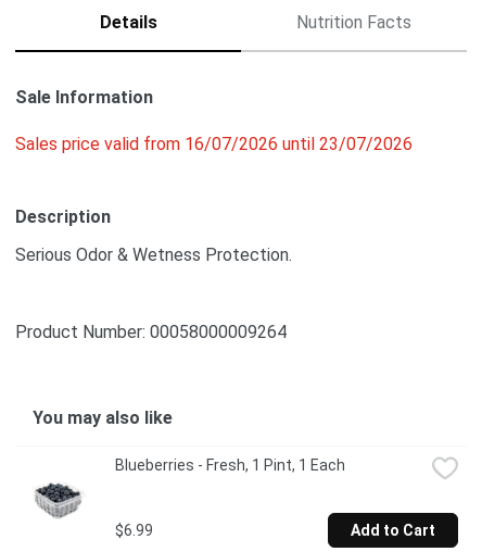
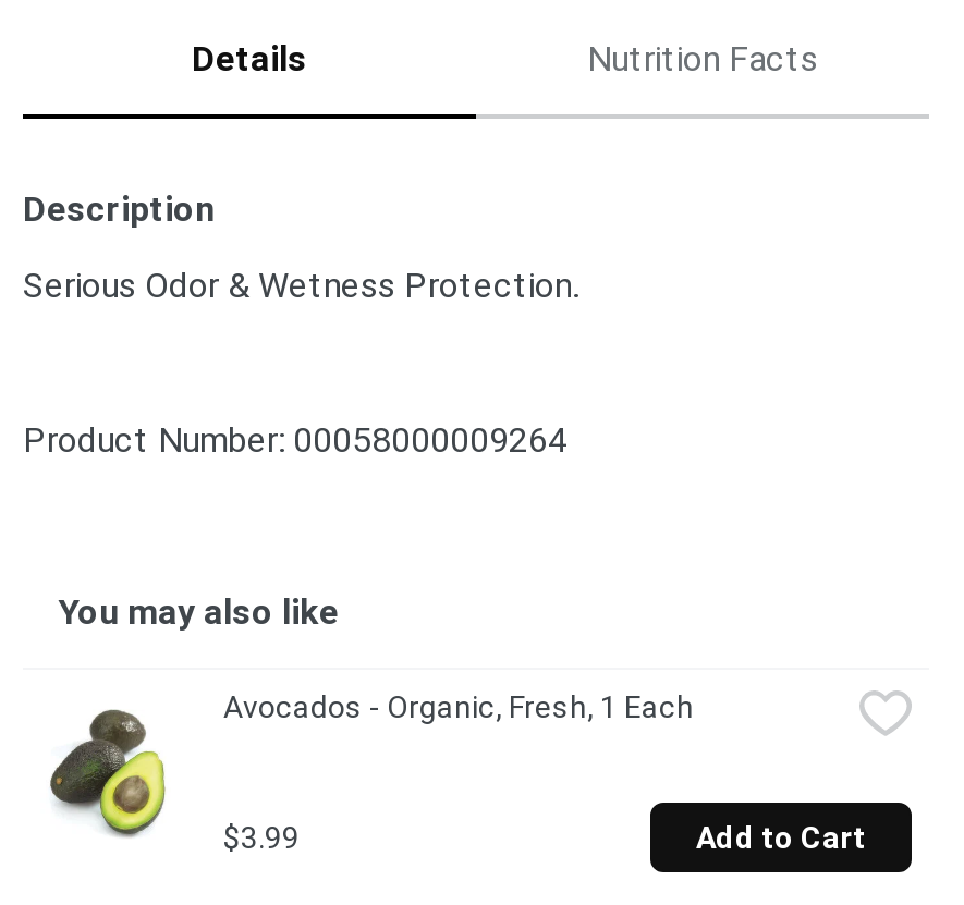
[15,87,413,155] Sale Information | Sales price valid from 16/07/2026 until 23/07/2026 -> none
[29,457,345,530] [image] | Blueberries - Fresh, 1 Pint, 1 Each -> [49,690,694,840] [image] | Avocados - Organic, Fresh, 1 Each
[115,521,153,539] $6.99 -> [223,819,300,854] $3.99

